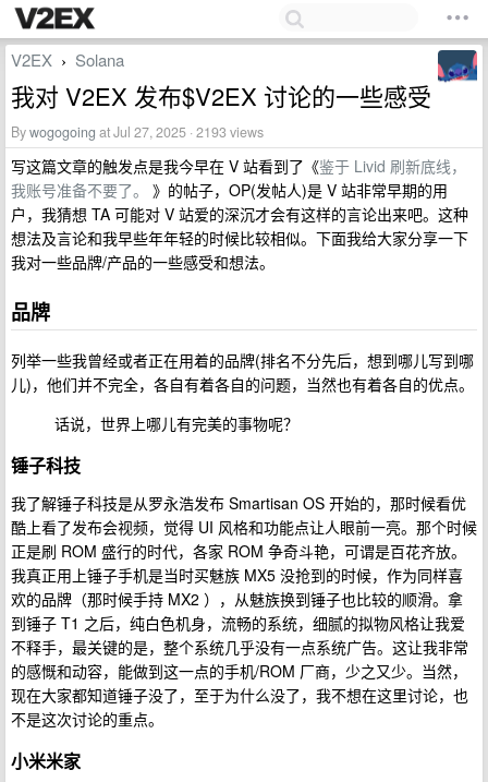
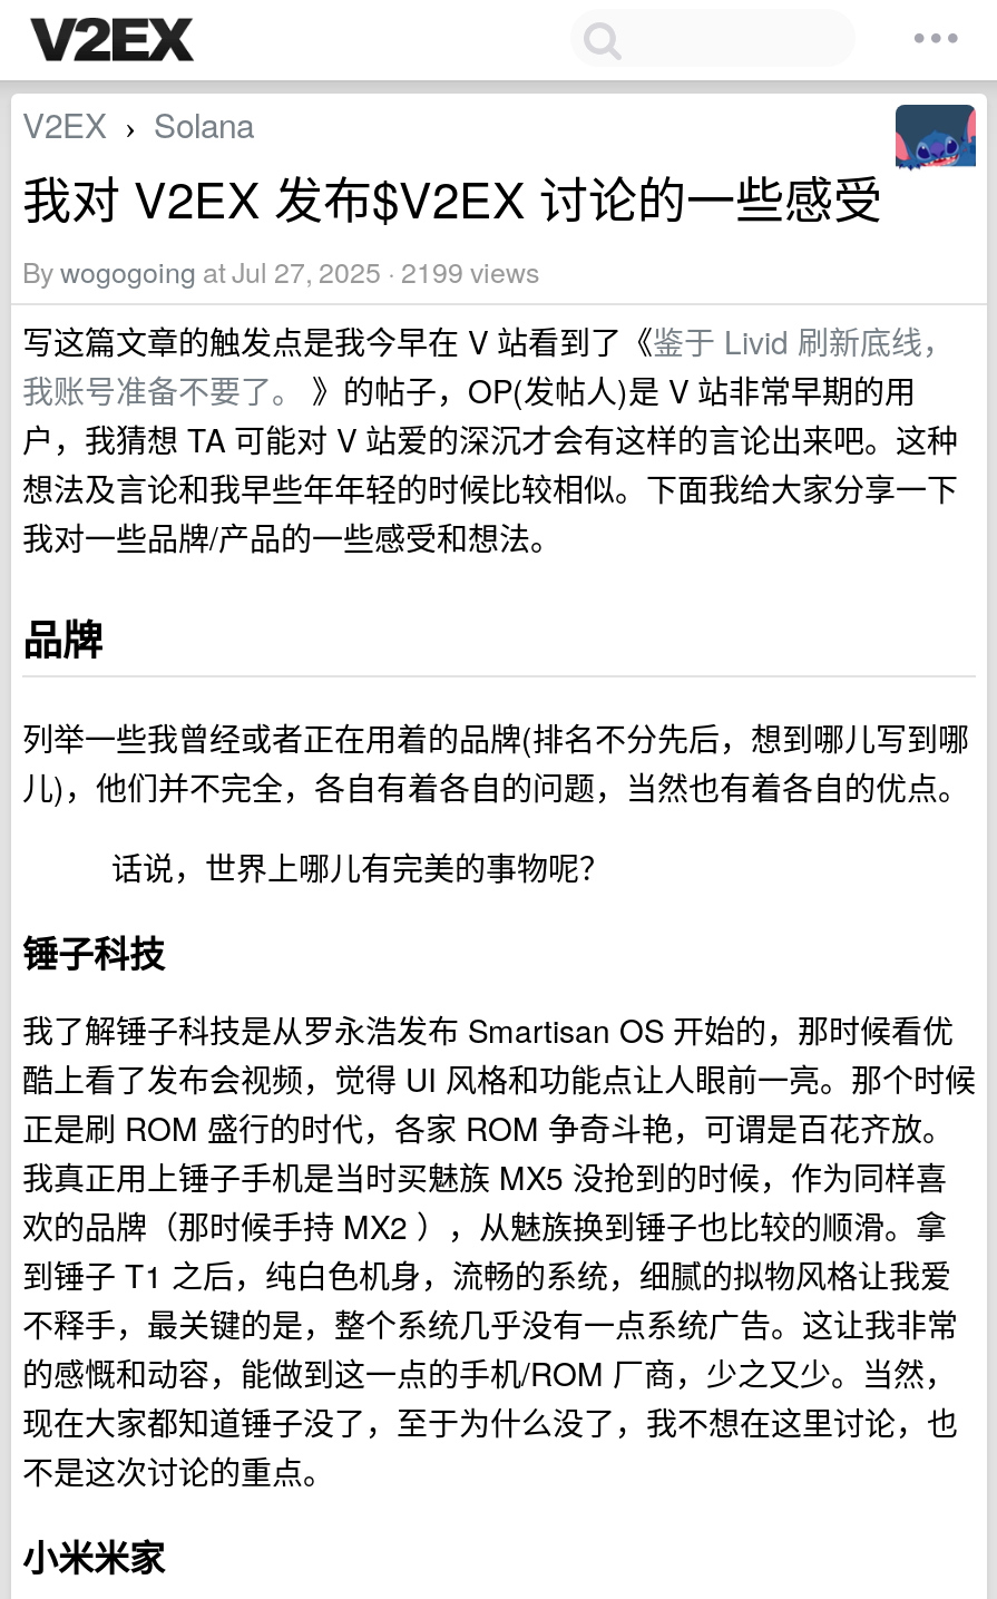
[11,122,264,142] Bywogogoing at Jul 27, 2025 · 2193 views -> [22,252,539,292] Bywogogoing at Jul 27, 2025 · 2199 views

